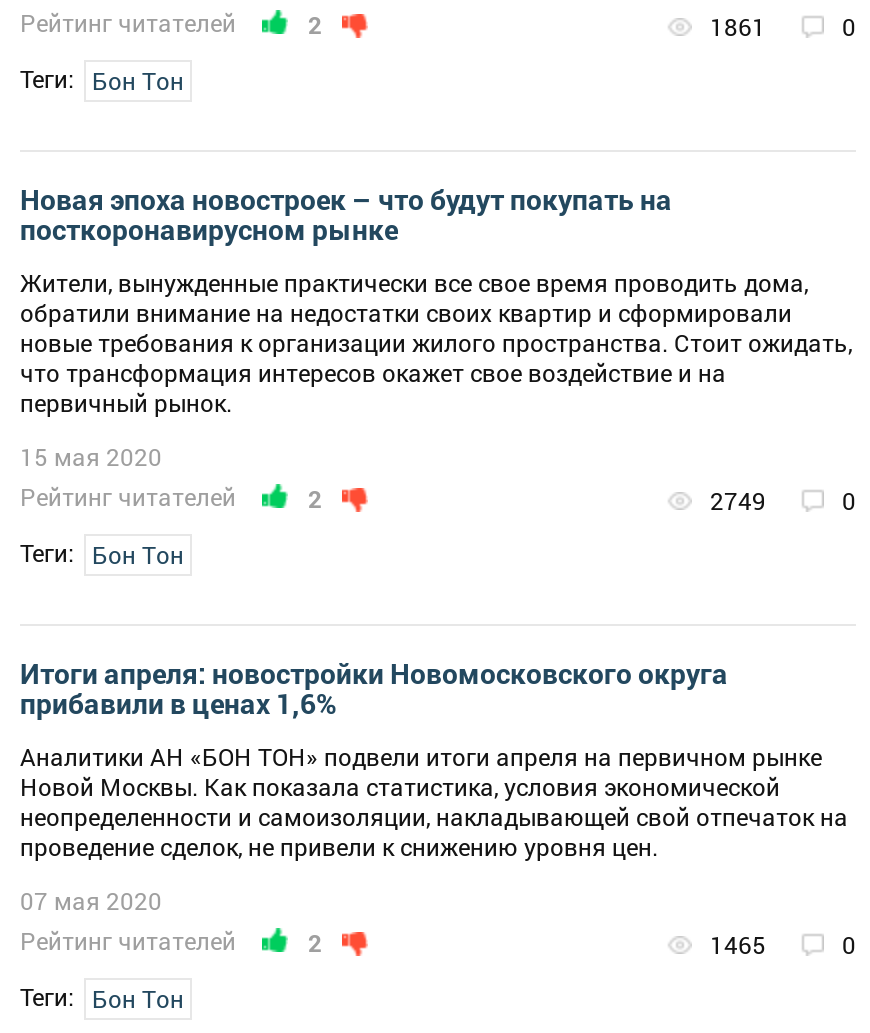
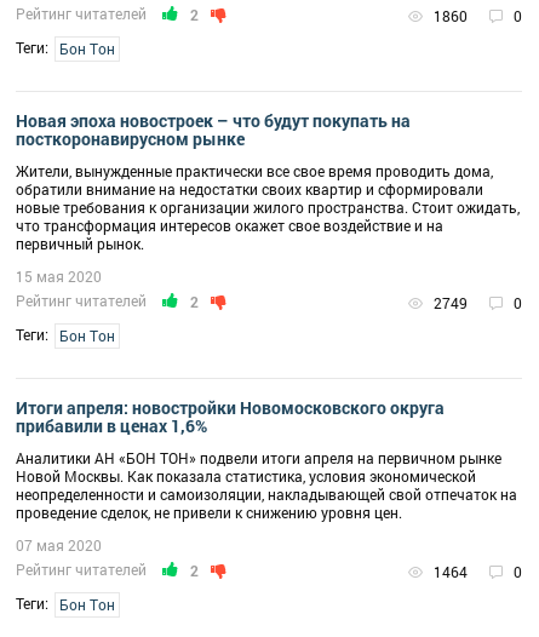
[710,9,766,41] 1861 -> [434,6,468,25] 1860
[710,927,766,959] 1465 -> [434,562,468,581] 1464

